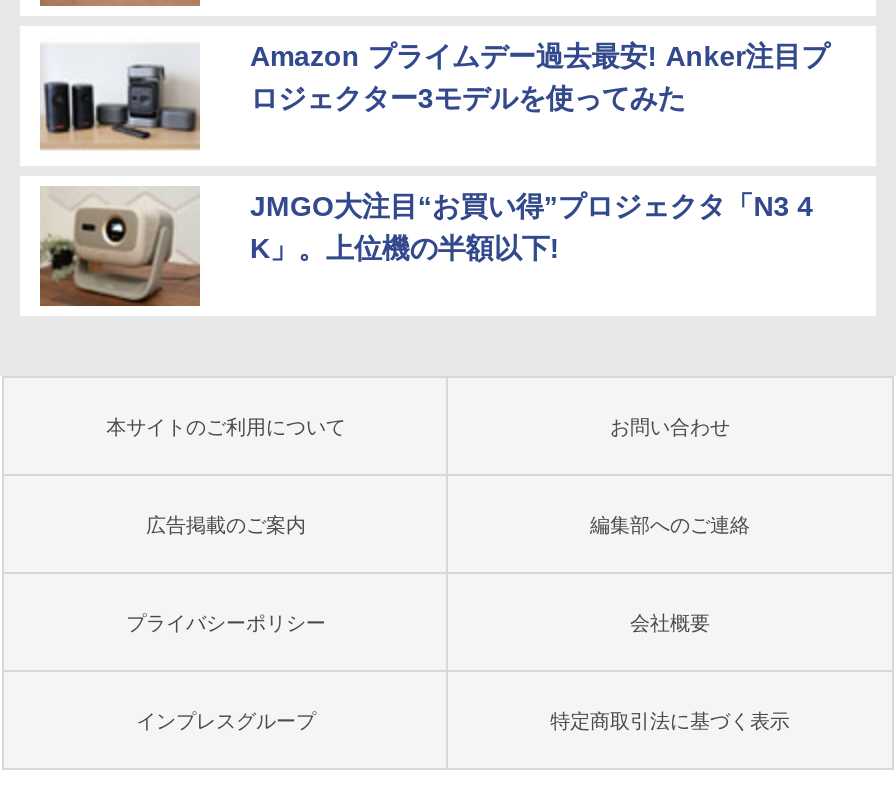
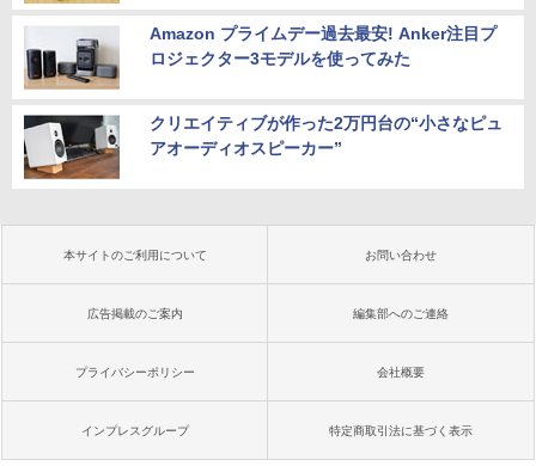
[38,186,813,308] [image] | JMGO大注目“お買い得”プロジェクタ「N3 4 | K」。上位機の半額以下! -> [23,112,502,183] [image] | クリエイティブが作った2万円台の“小さなピュ | アオーディオスピーカー”

